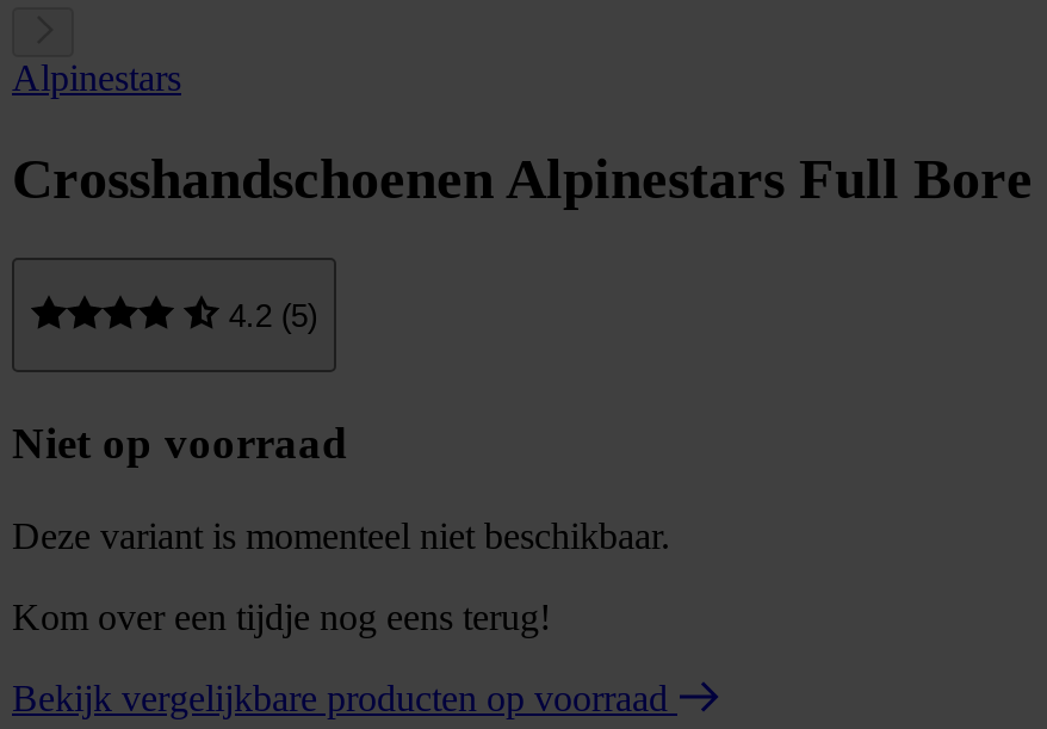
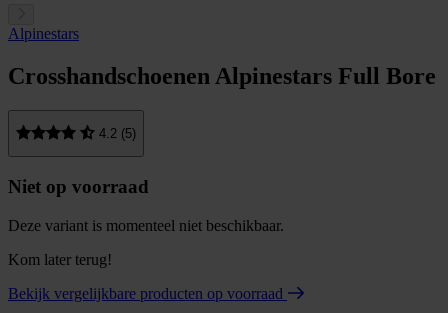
[12,596,551,636] Kom over een tijdje nog eens terug! -> [8,251,112,268] Kom later terug!

